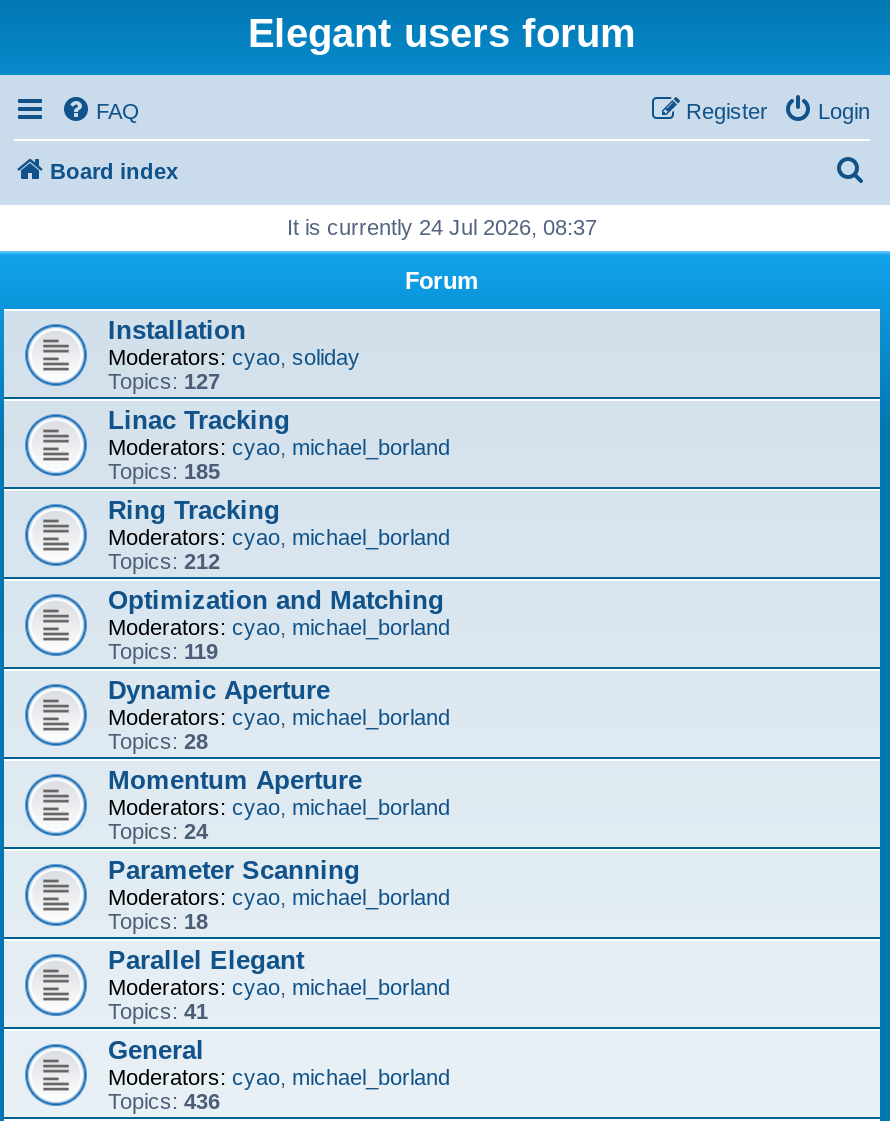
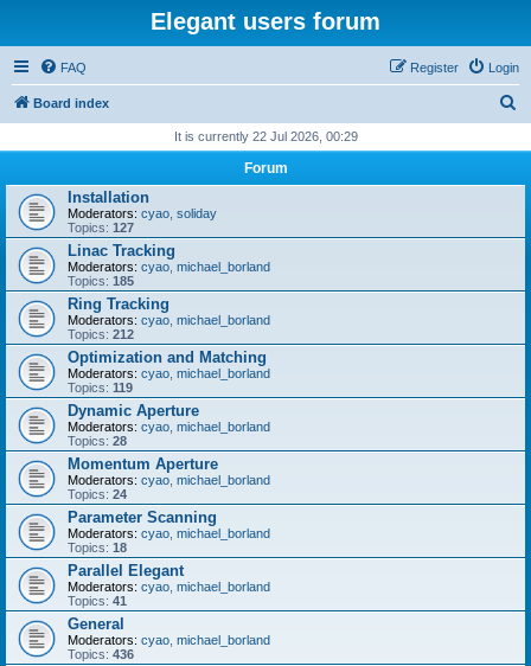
[287,215,597,239] It is currently 24 Jul 2026, 08:37 -> [174,129,357,143] It is currently 22 Jul 2026, 00:29

